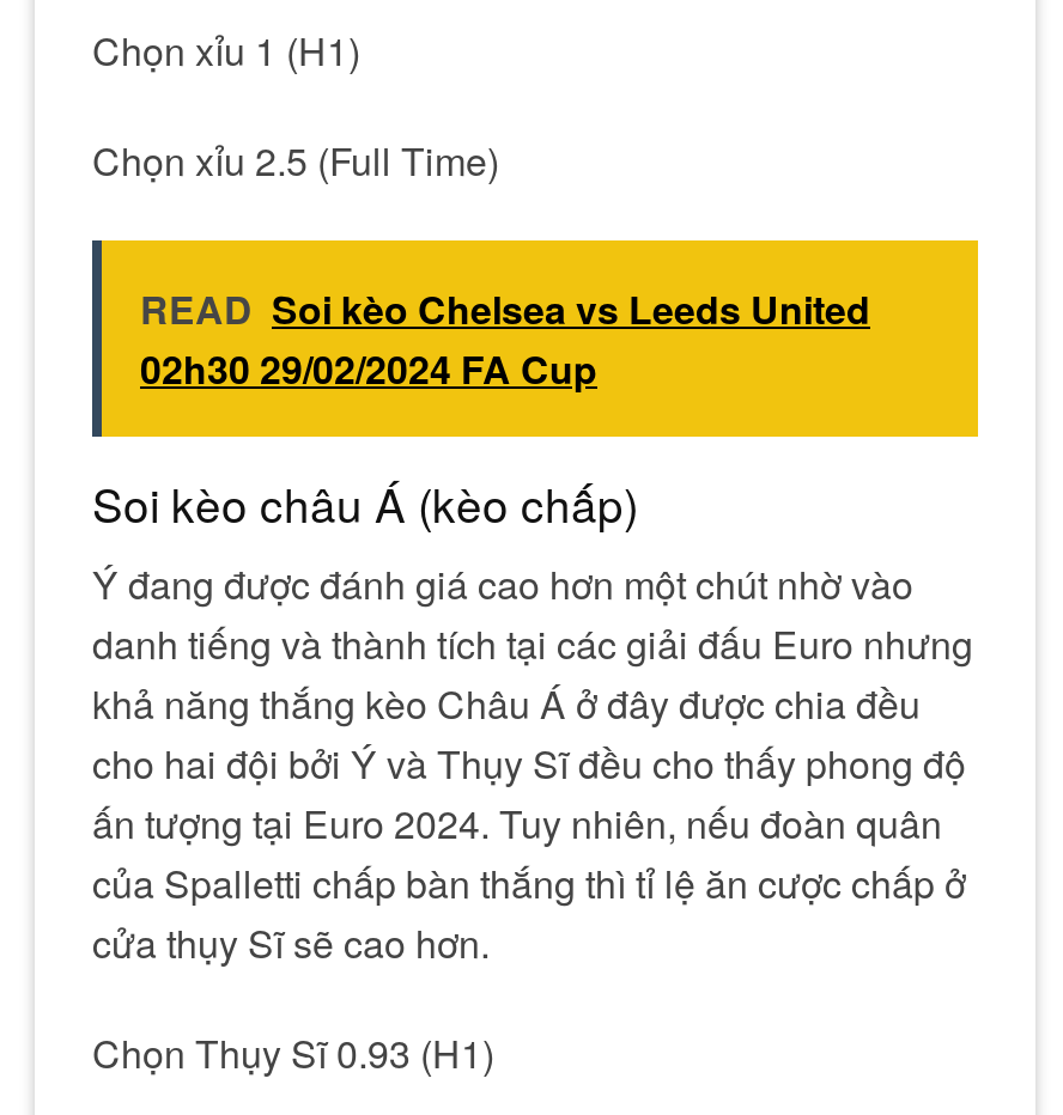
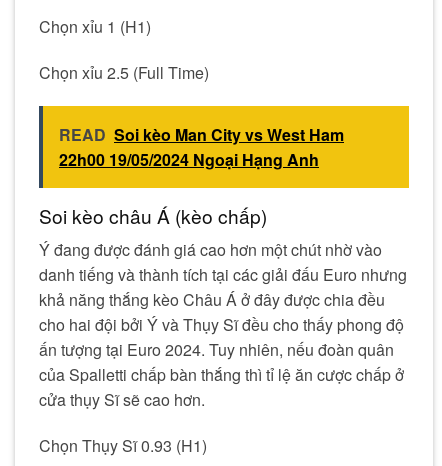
[140,280,870,395] READ Soi kèo Chelsea vs Leeds United | 02h30 29/02/2024 FA Cup -> [59,123,344,171] READ Soi kèo Man City vs West Ham | 22h00 19/05/2024 Ngoại Hạng Anh

